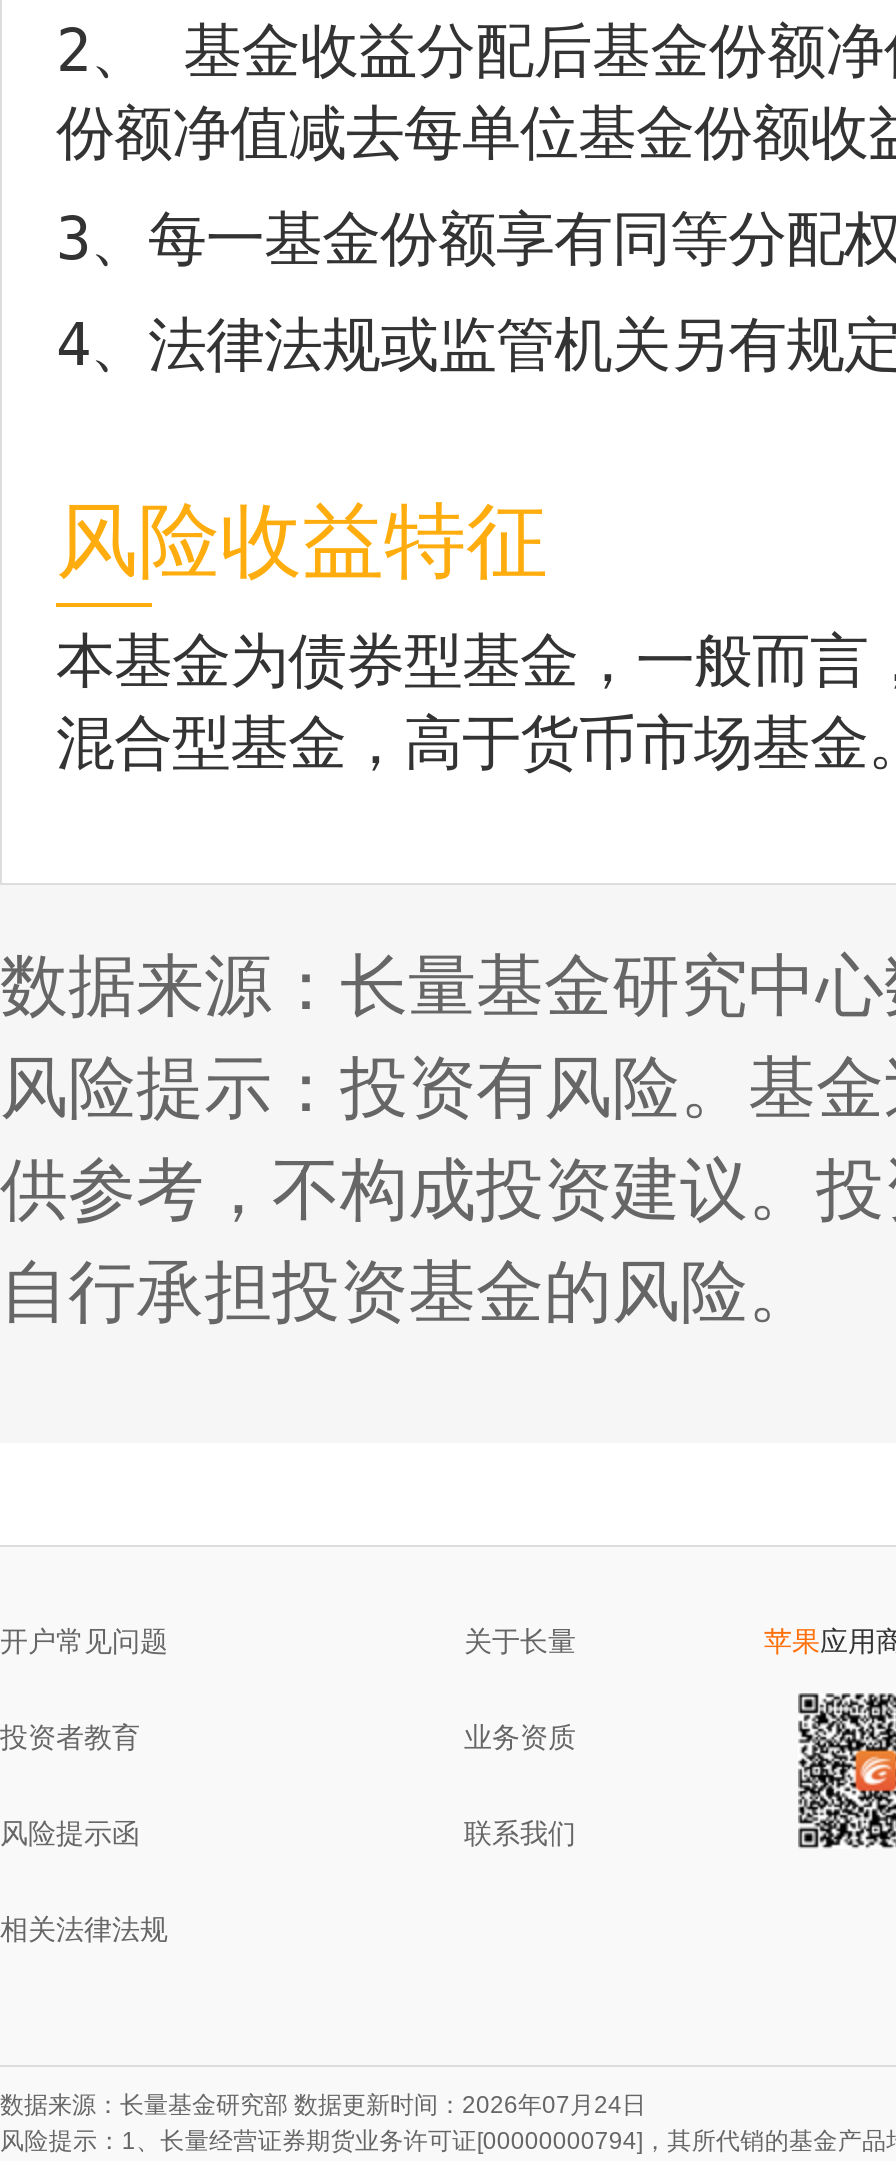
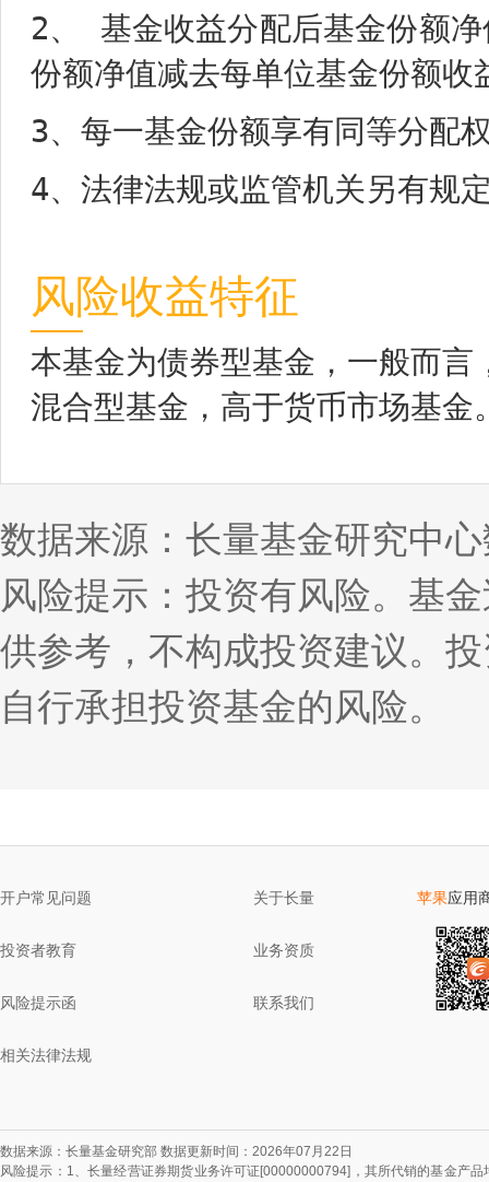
[0,2091,646,2119] 数据来源：长量基金研究部 数据更新时间：2026年07月24日 -> [0,1144,353,1159] 数据来源：长量基金研究部 数据更新时间：2026年07月22日

